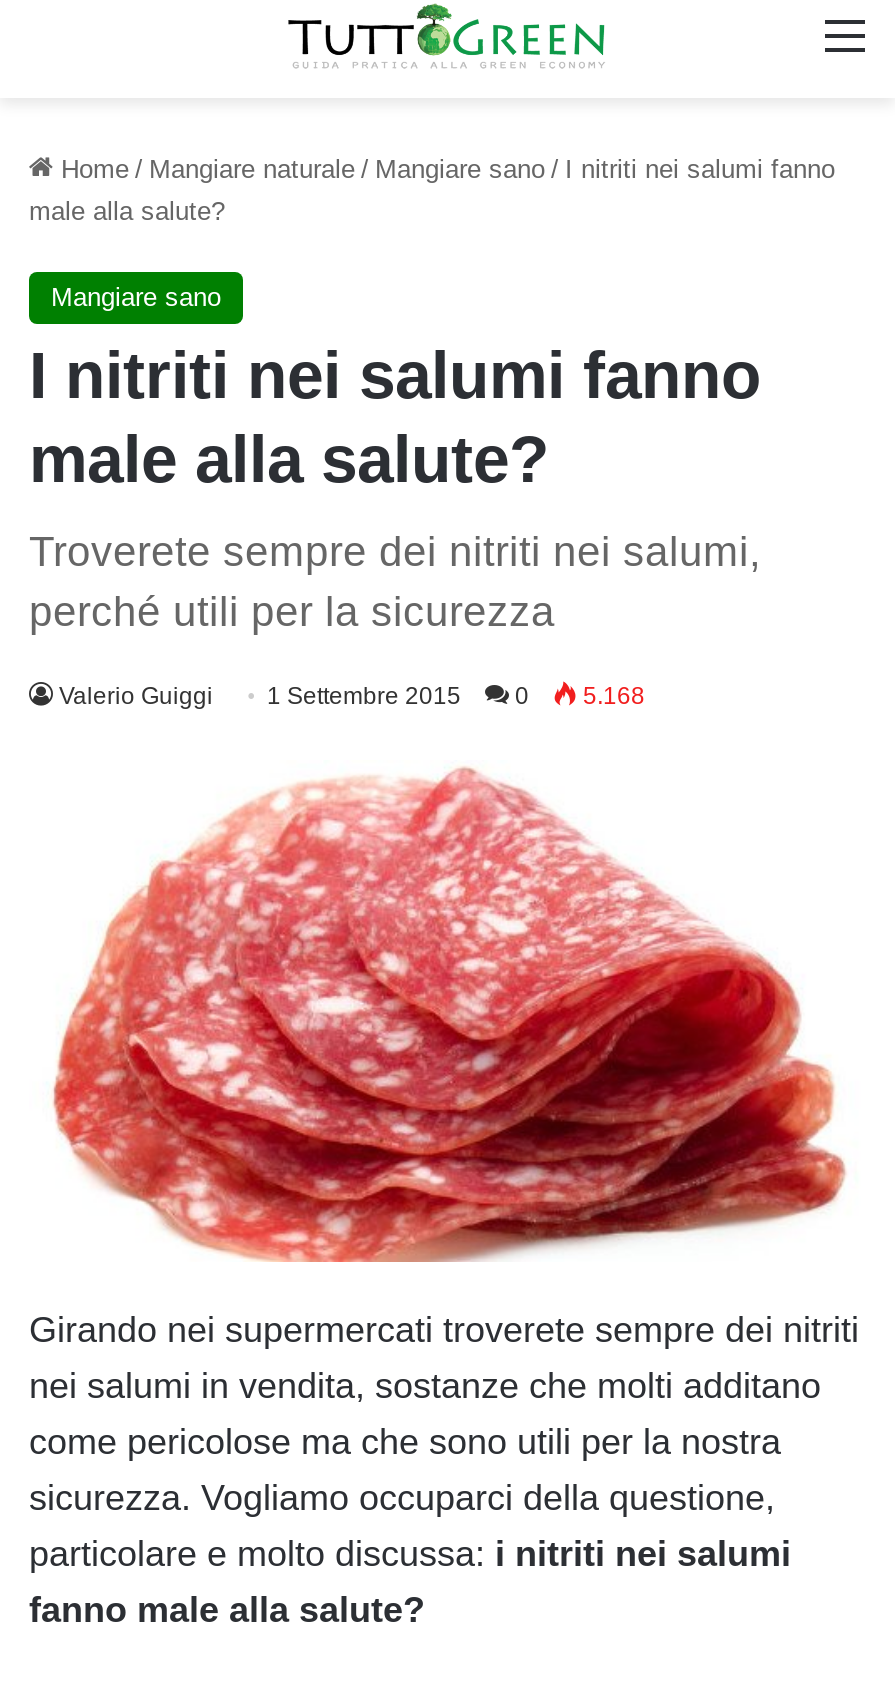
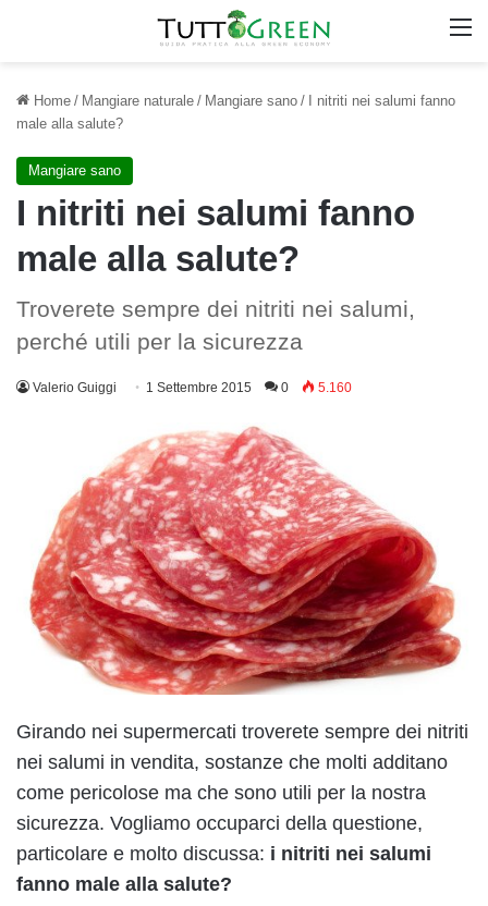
[59,683,645,711] Valerio Guiggi 1 Settembre 2015 0 5.168 -> [33,380,352,395] Valerio Guiggi 1 Settembre 2015 0 5.160

